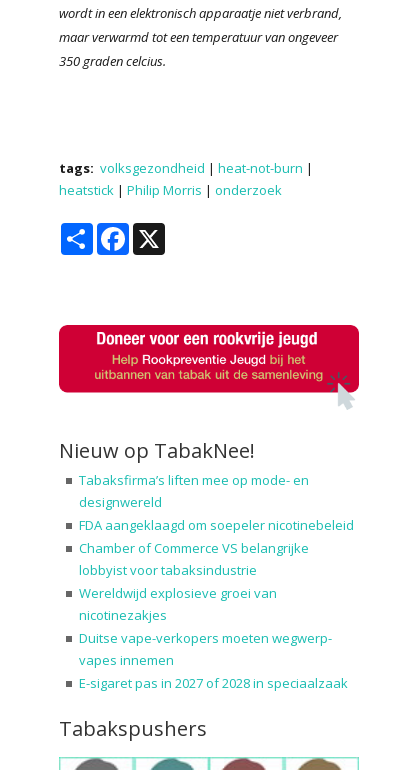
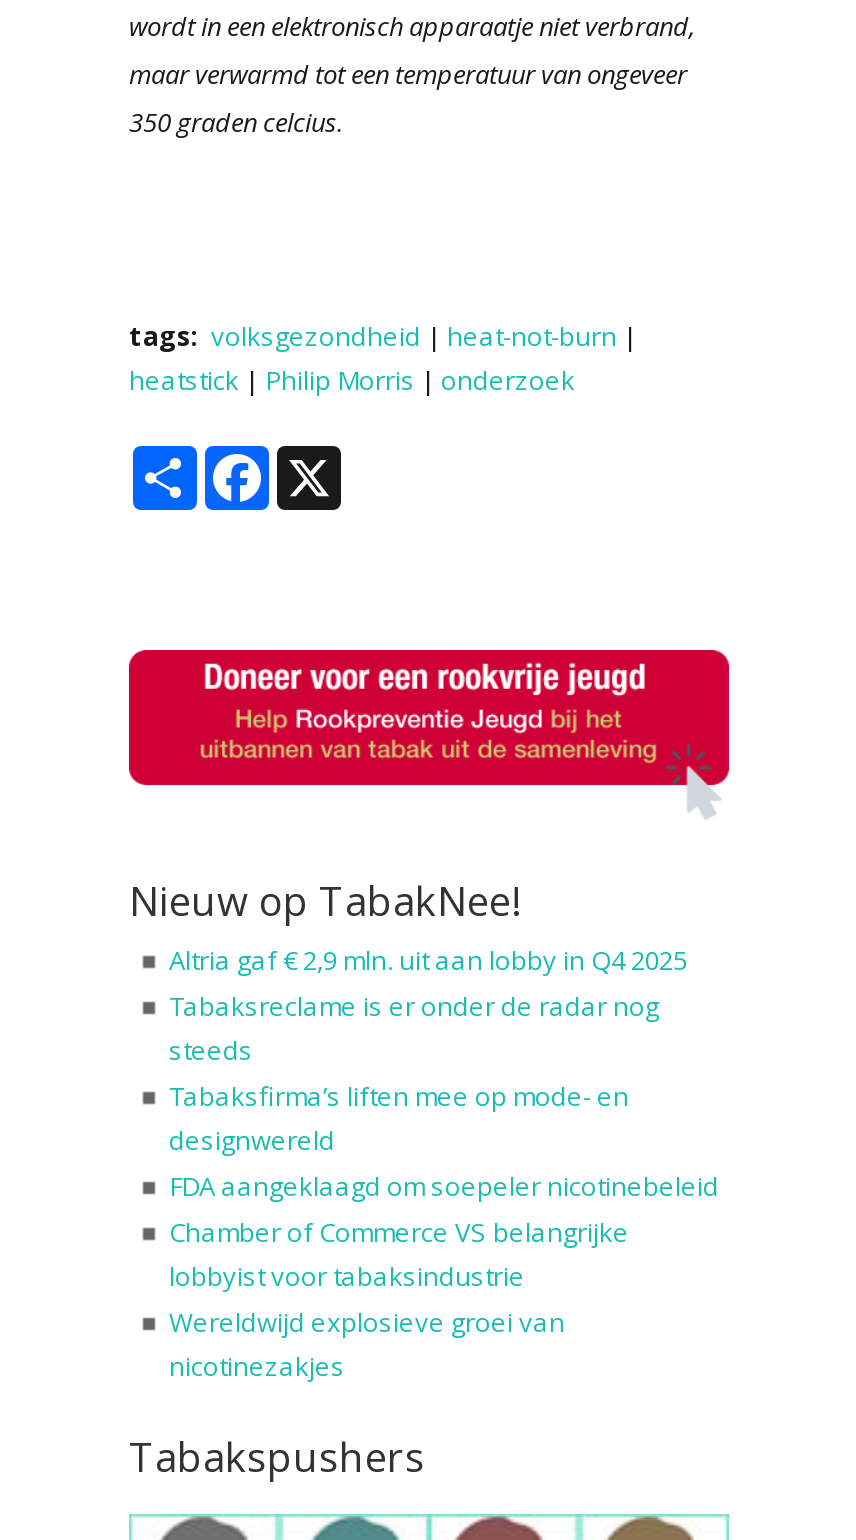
none -> [169,942,687,1068] Altria gaf € 2,9 mln. uit aan lobby in Q4 2025 | Tabaksreclame is er onder de radar nog | steeds
moved [79,471,354,624] -> [169,1078,719,1384]: Tabaksfirma’s liften mee op mode- en | designwereld | FDA aangeklaagd om soepeler nicotinebeleid | Chamber of Commerce VS belangrijke | lobbyist voor tabaksindustrie | Wereldwijd explosieve groei van | nicotinezakjes
[79,629,348,692] Duitse vape-verkopers moeten wegwerp- | vapes innemen | E-sigaret pas in 2027 of 2028 in speciaalzaak -> none

